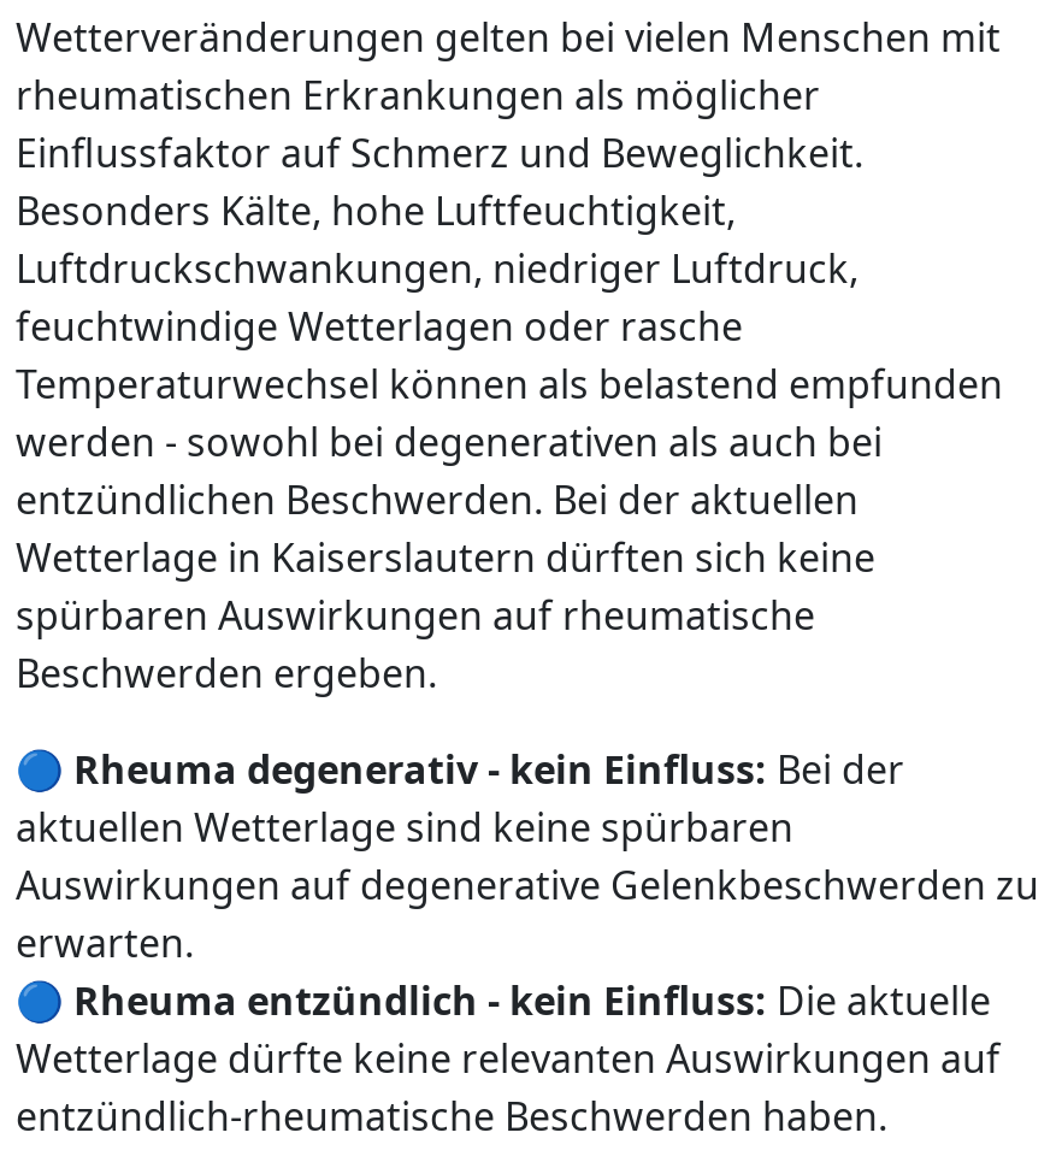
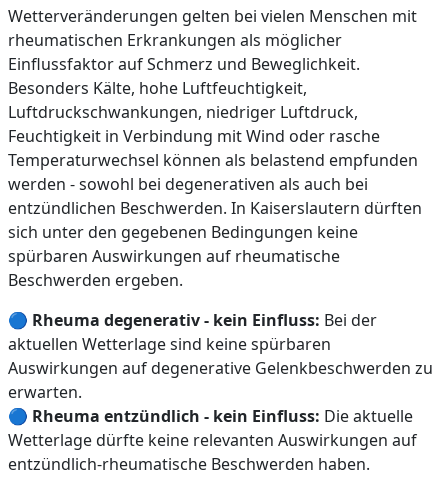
[16,300,743,353] feuchtwindige Wetterlagen oder rasche -> [8,125,380,147] Feuchtigkeit in Verbindung mit Wind oder rasche
[16,473,859,526] entzündlichen Beschwerden. Bei der aktuellen -> [8,197,422,219] entzündlichen Beschwerden. In Kaiserslautern dürften
[16,531,875,584] Wetterlage in Kaiserslautern dürften sich keine -> [8,221,358,243] sich unter den gegebenen Bedingungen keine

